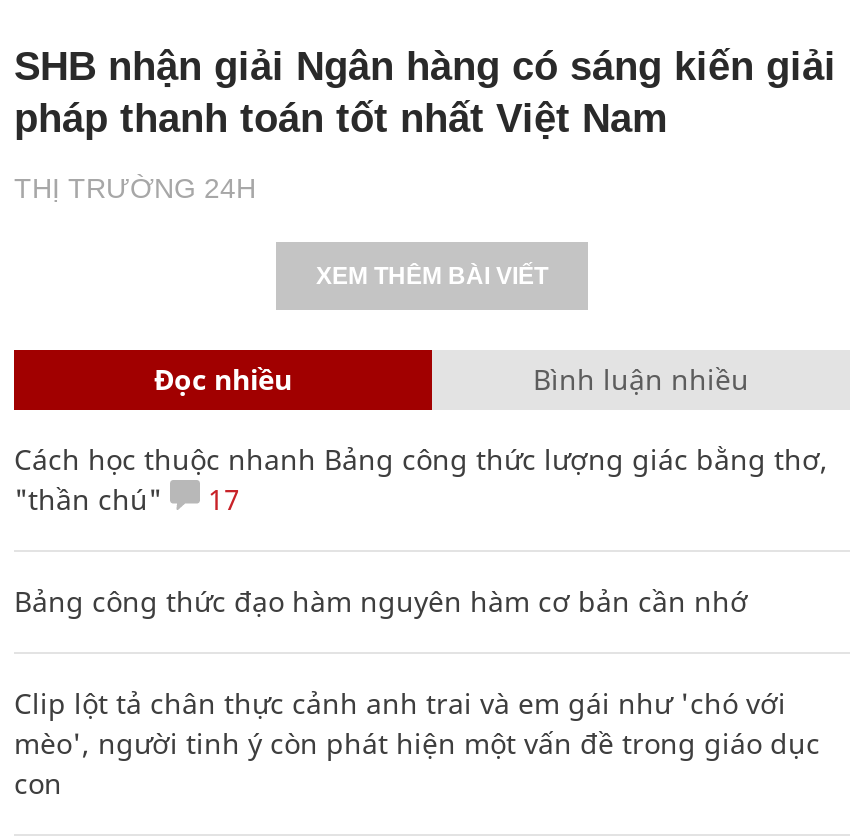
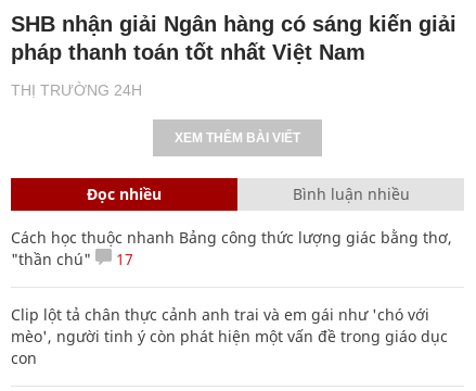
[14,581,748,619] Bảng công thức đạo hàm nguyên hàm cơ bản cần nhớ -> none

